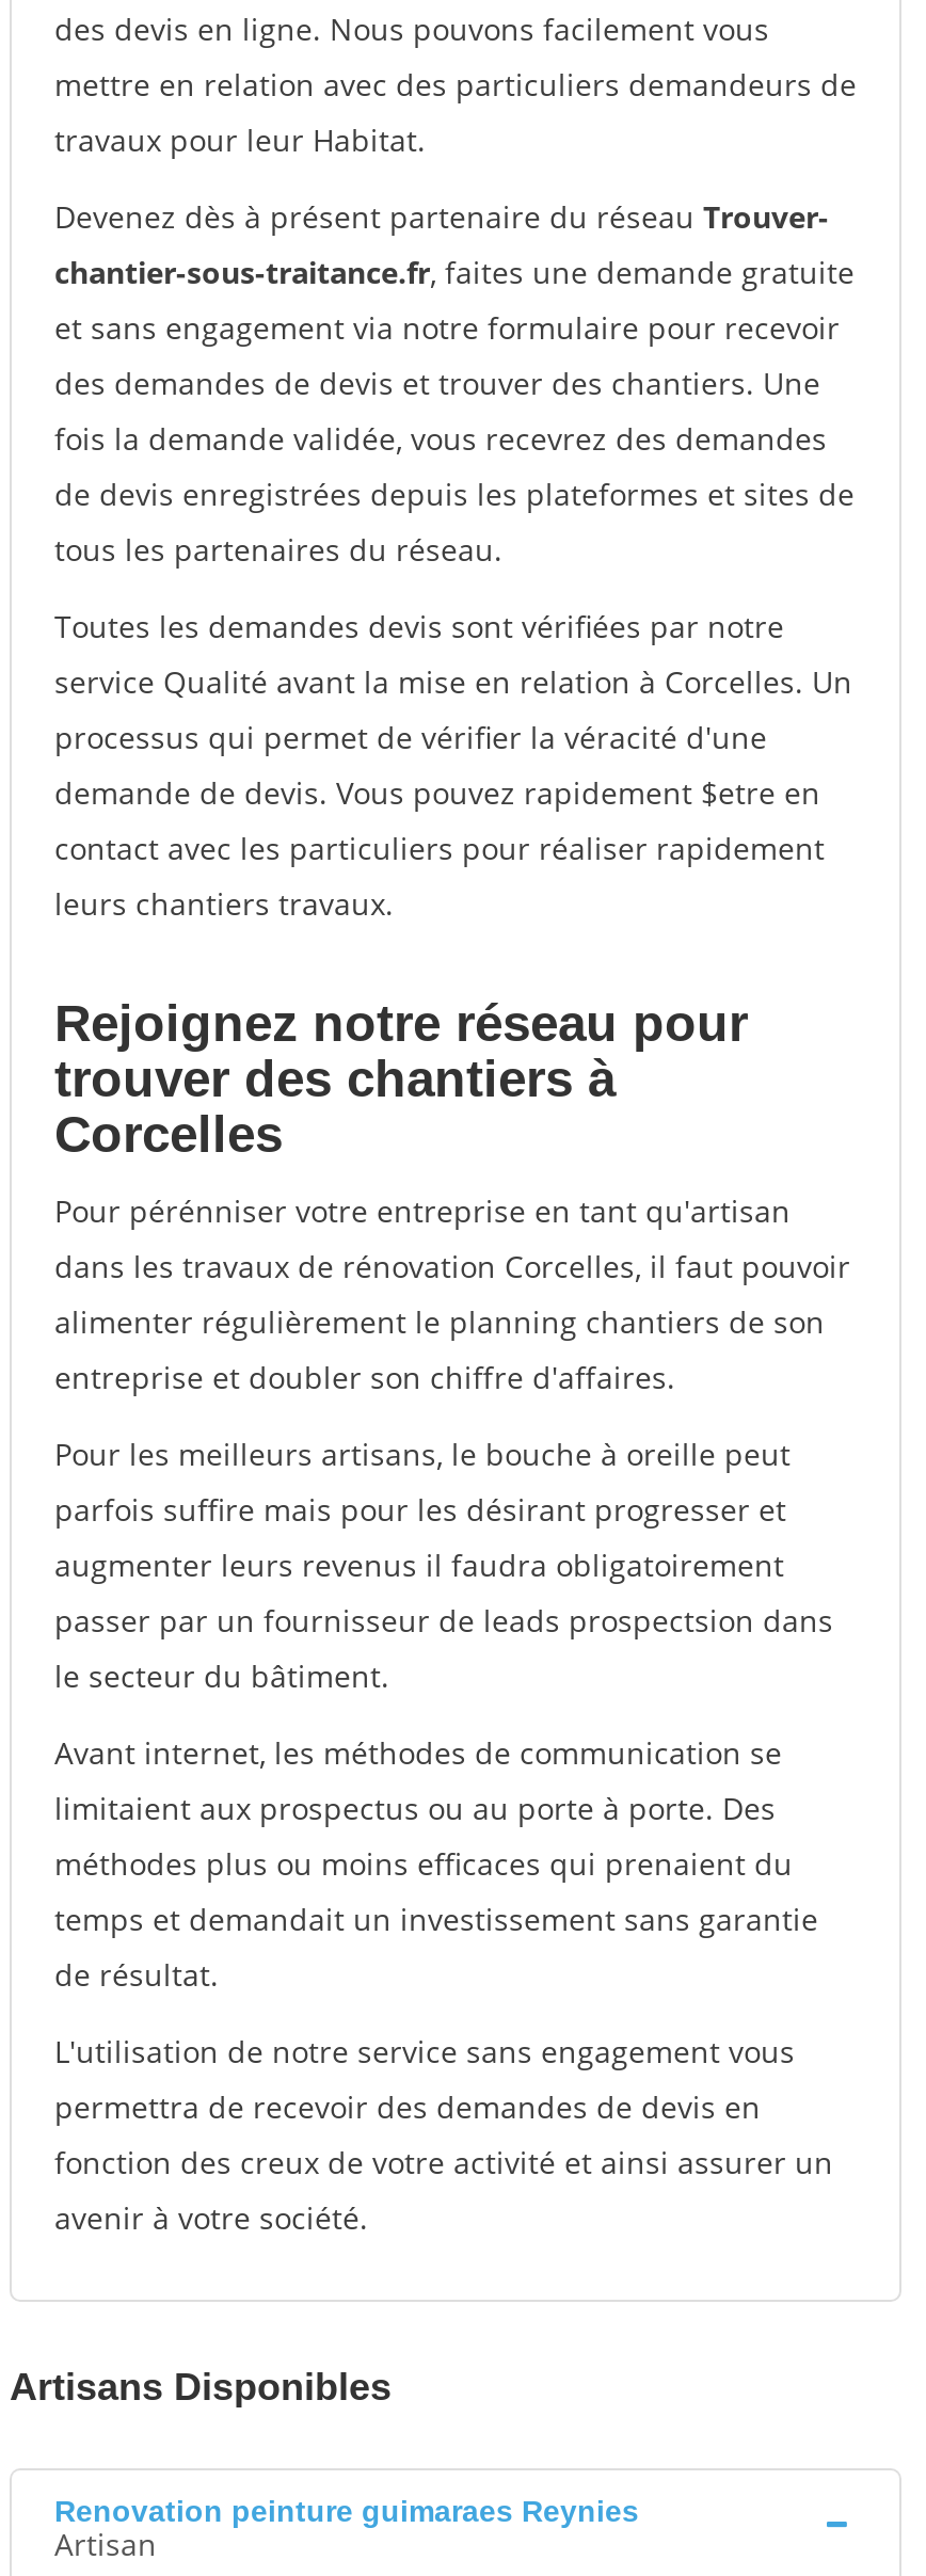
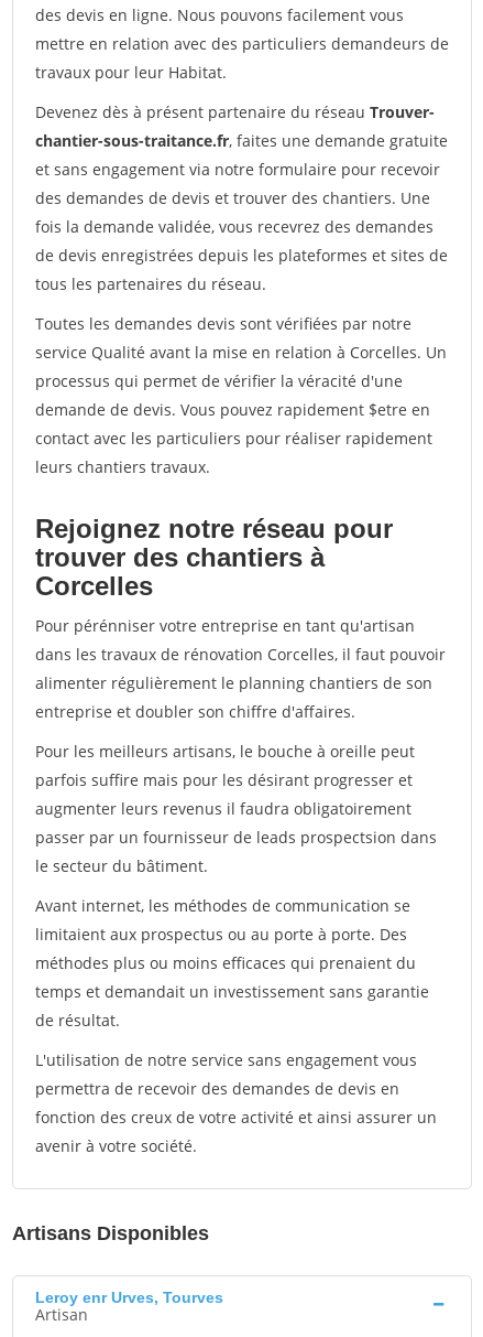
[54,2494,639,2528] Renovation peinture guimaraes Reynies -> [35,1289,223,1306] Leroy enr Urves, Tourves

